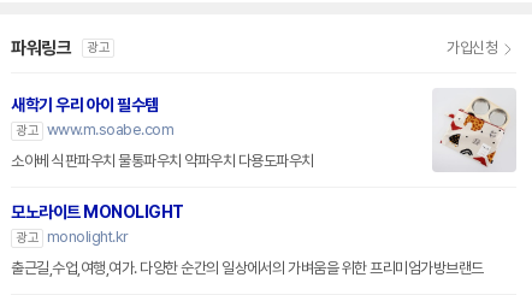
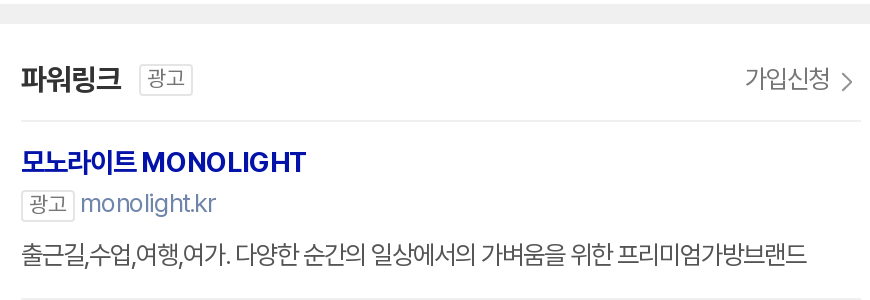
[11,95,314,170] 새학기 우리 아이 필수템 | 광고 www.m.soabe.com | 소아베 식판파우치 물통파우치 약파우치 다용도파우치 -> none
[432,89,516,172] [image] -> none

